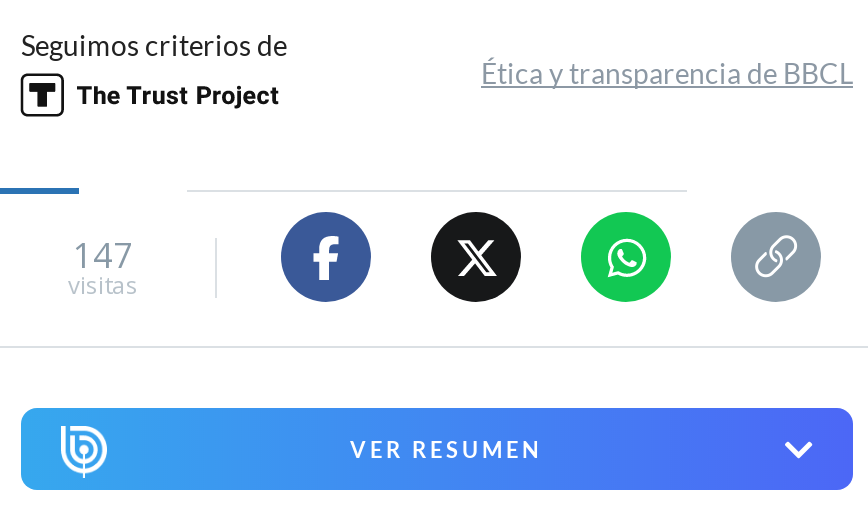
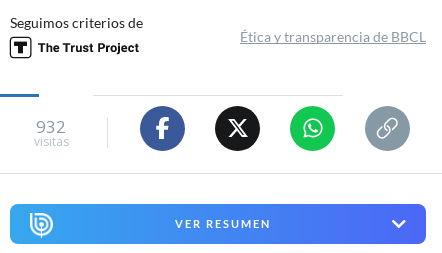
[73,232,133,278] 147 -> [36,115,66,138] 932

